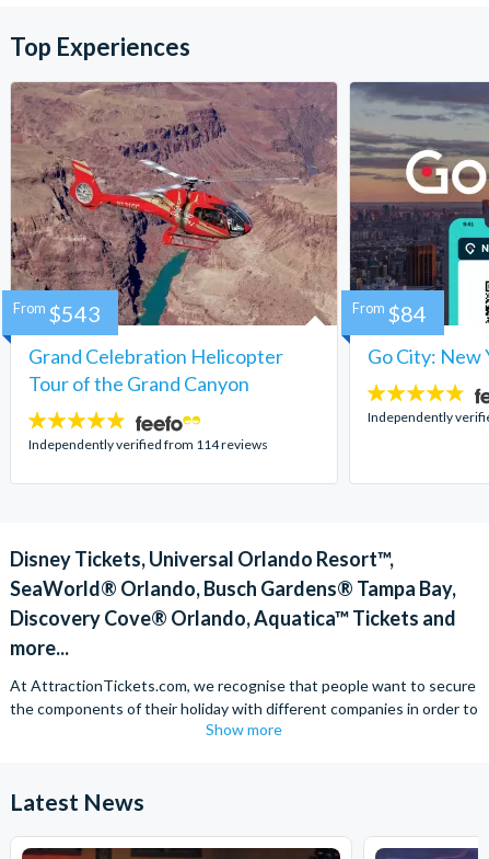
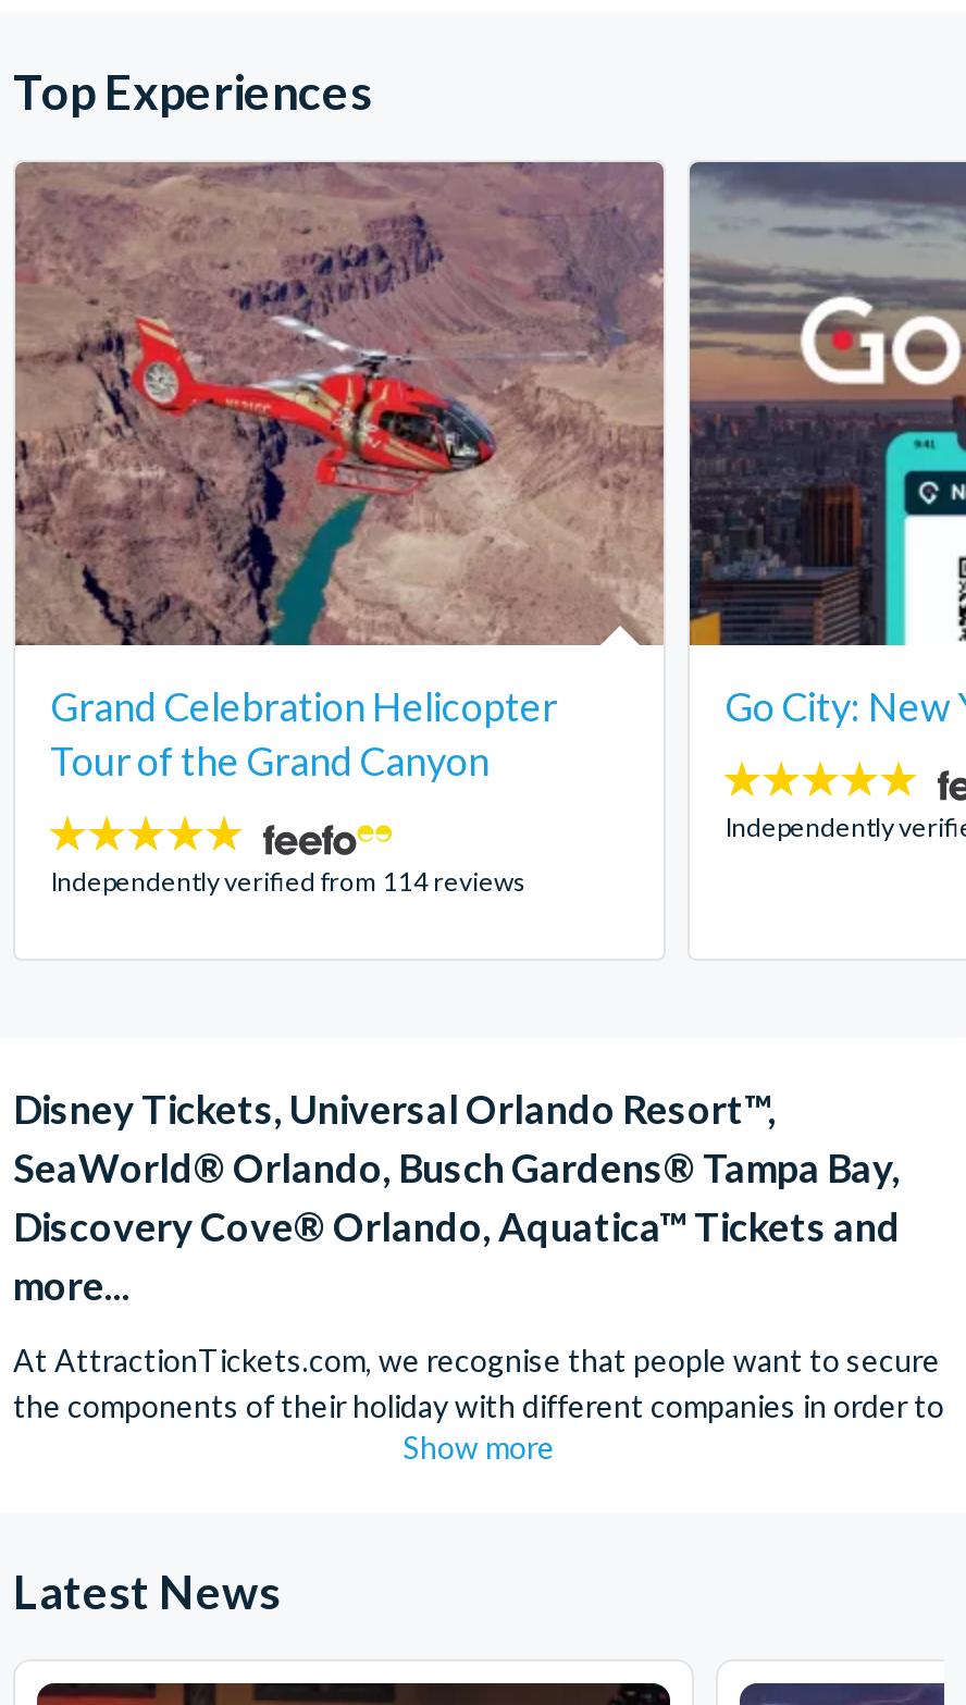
[13,301,101,327] From $543 -> none
[352,301,427,327] From $84 -> none

